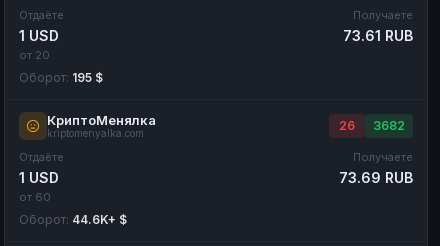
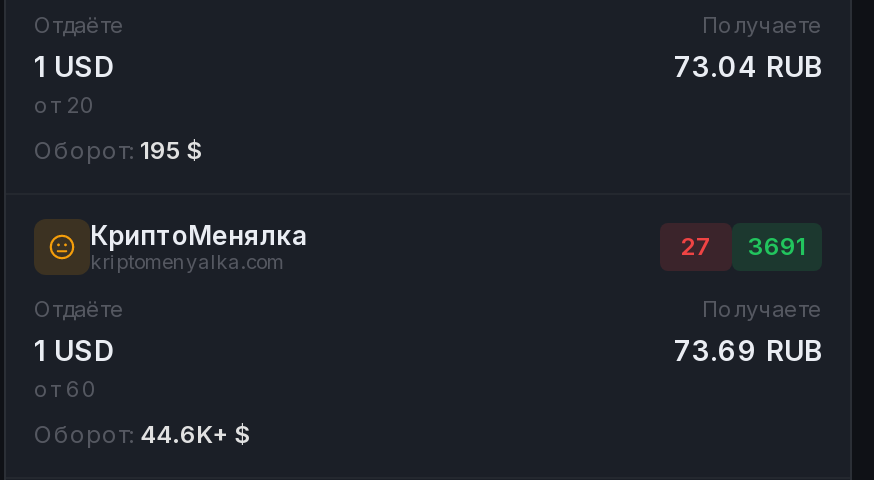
[343,26,413,43] 73.61 RUB -> [674,48,822,82] 73.04 RUB
[339,117,355,132] 26 -> [680,230,712,260] 27
[373,117,405,132] 3682 -> [748,230,806,260] 3691

